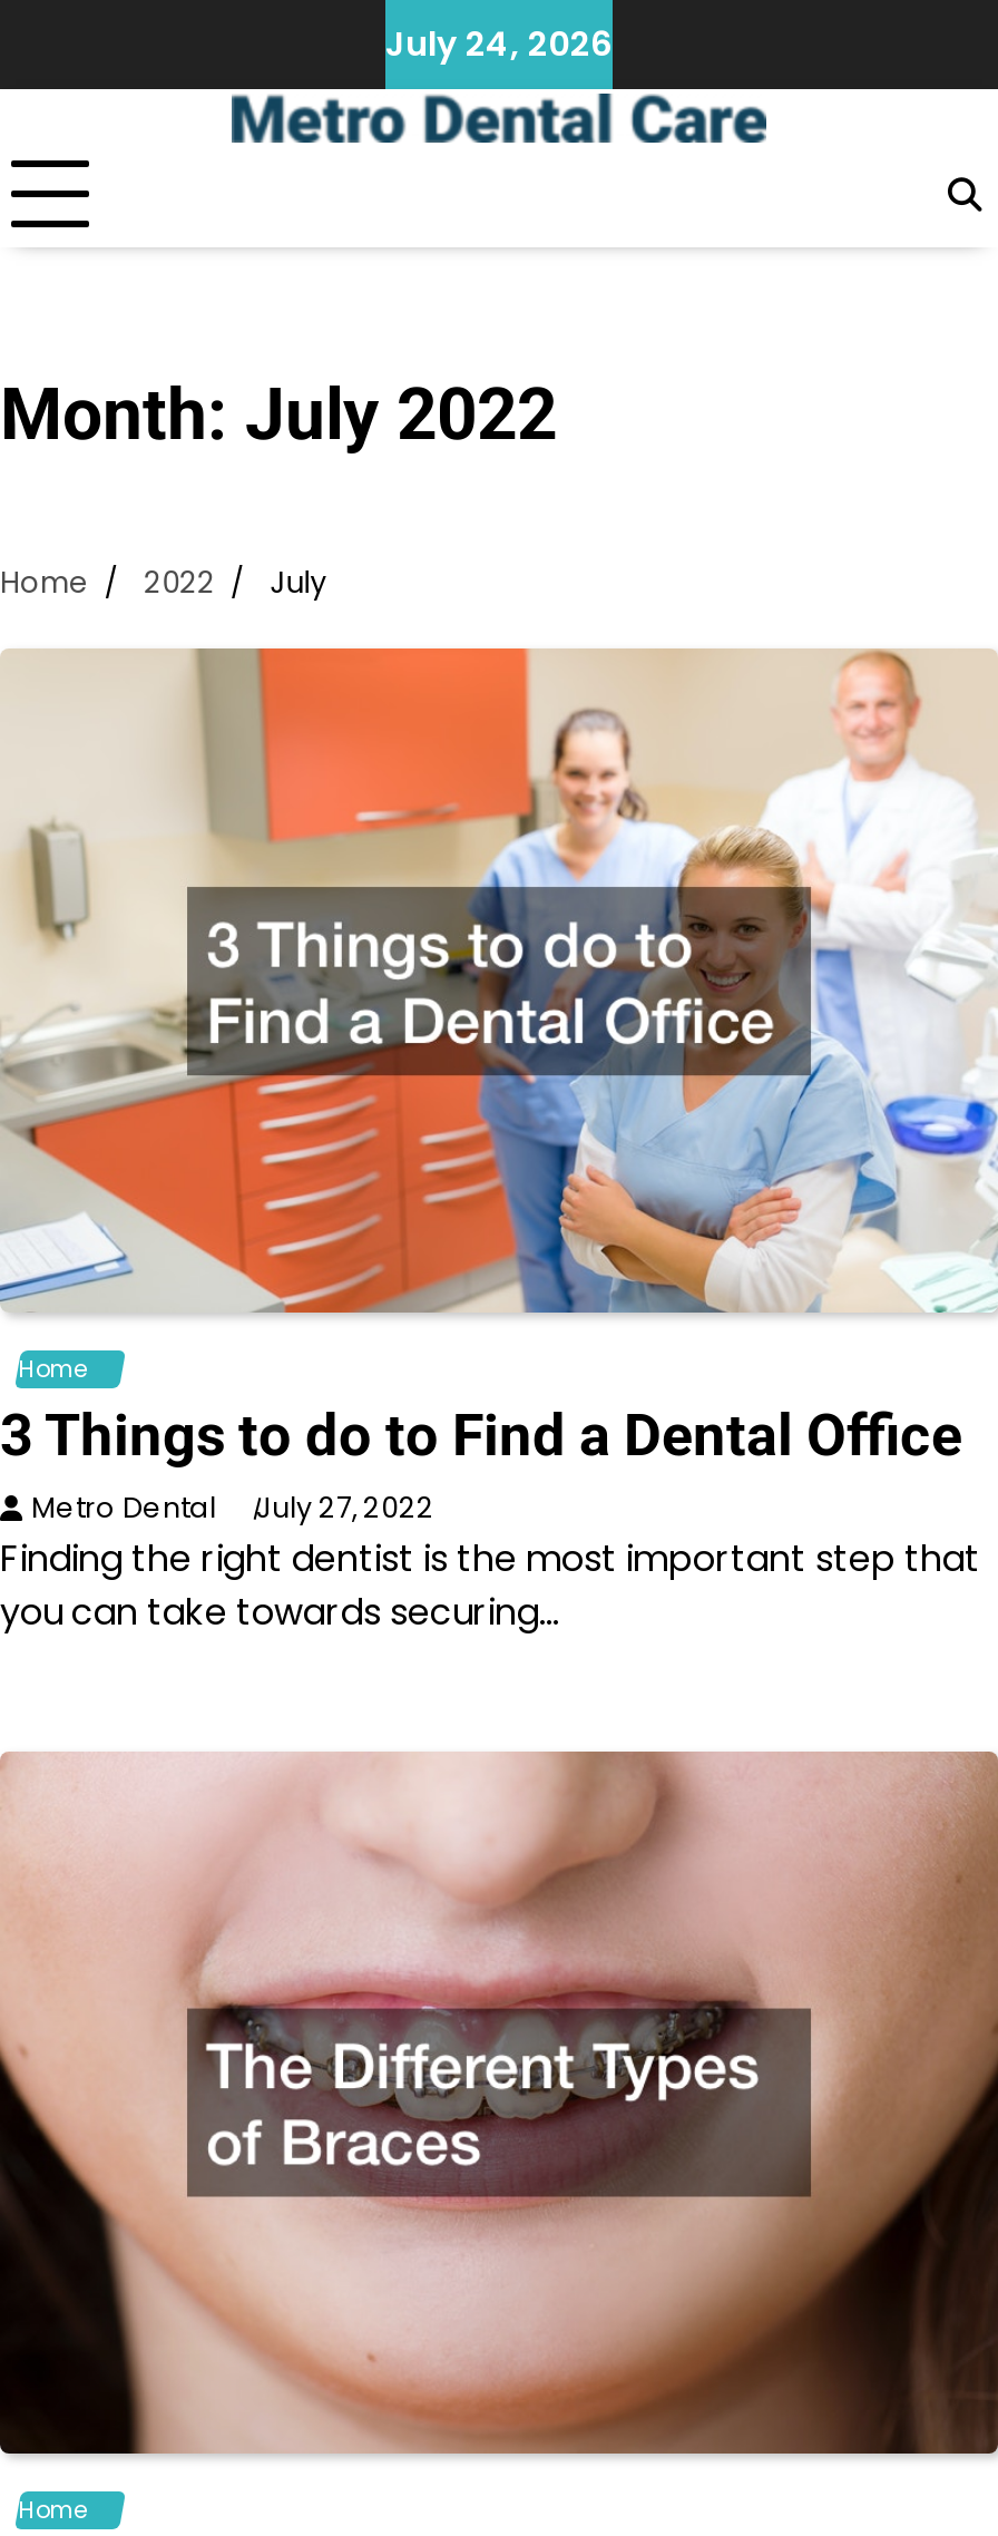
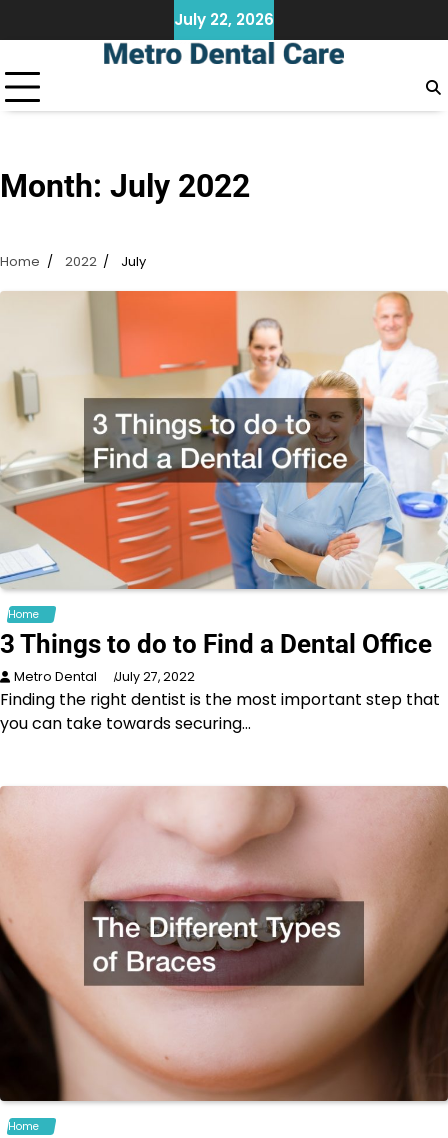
[385,20,613,67] July 24, 2026 -> [174,9,274,30] July 22, 2026

